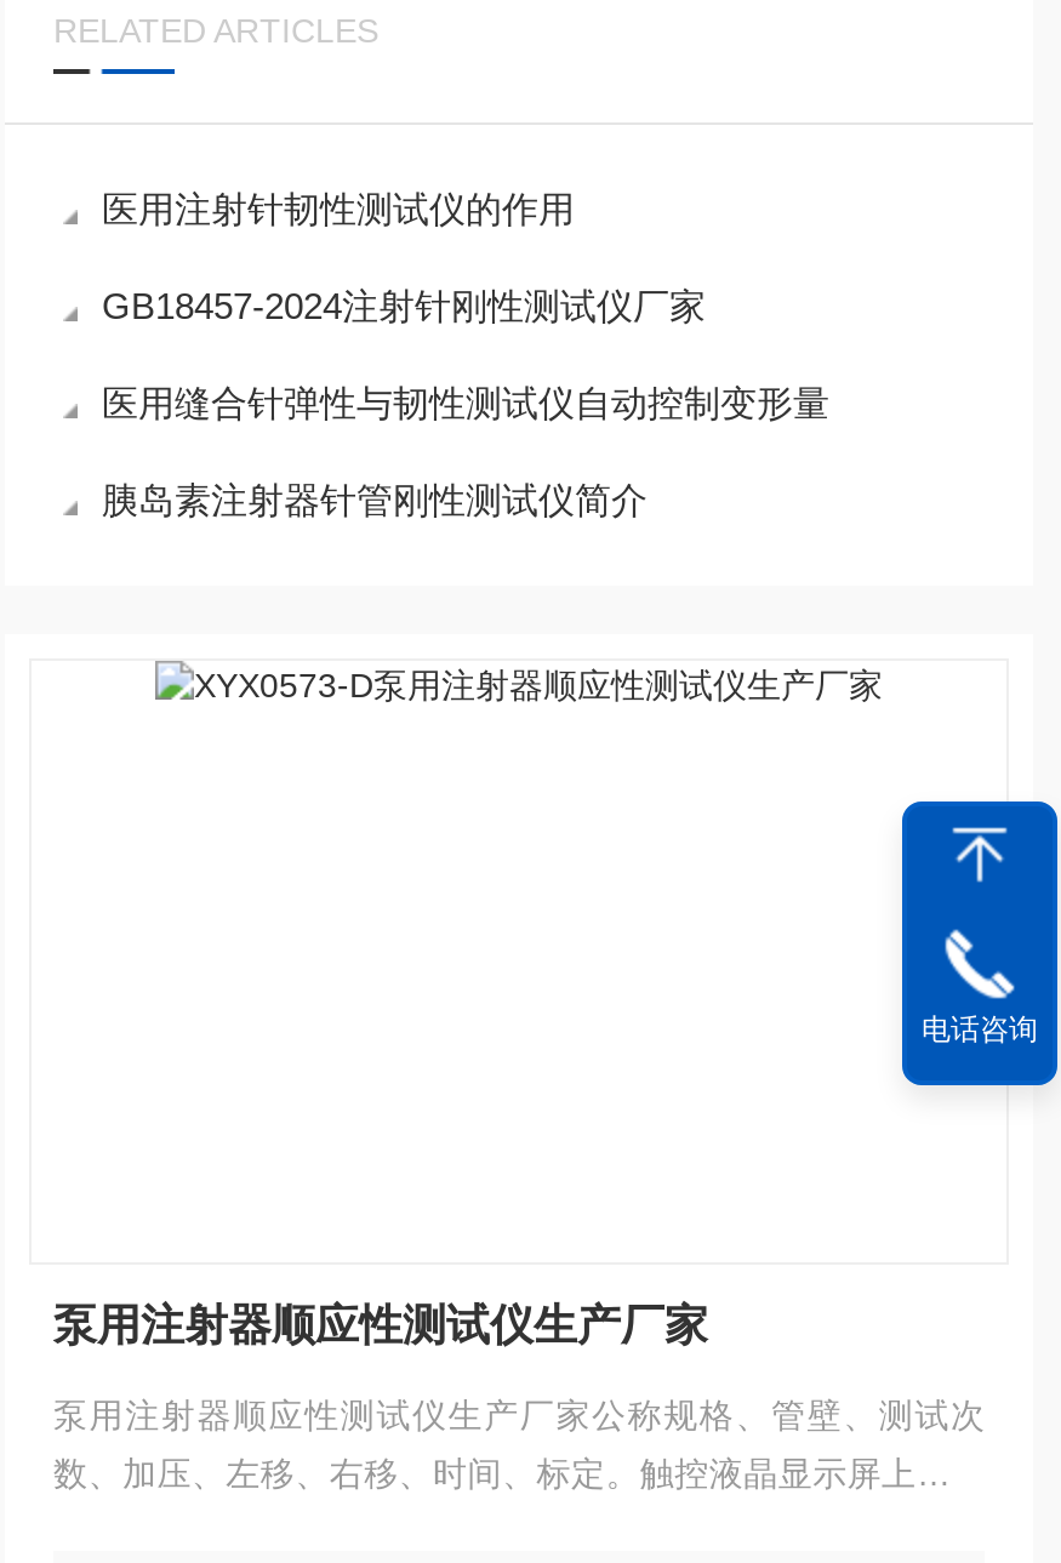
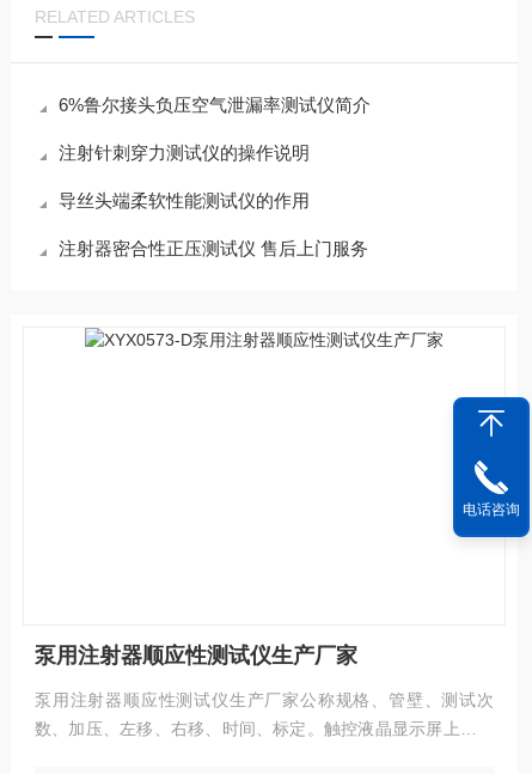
[102,188,575,229] 医用注射针韧性测试仪的作用 -> [59,95,371,115] 6%鲁尔接头负压空气泄漏率测试仪简介
[102,285,706,326] GB18457-2024注射针刚性测试仪厂家 -> [59,142,310,163] 注射针刺穿力测试仪的操作说明
[102,382,829,423] 医用缝合针弹性与韧性测试仪自动控制变形量 -> [59,190,310,211] 导丝头端柔软性能测试仪的作用
[102,479,648,520] 胰岛素注射器针管刚性测试仪简介 -> [59,238,368,258] 注射器密合性正压测试仪 售后上门服务

